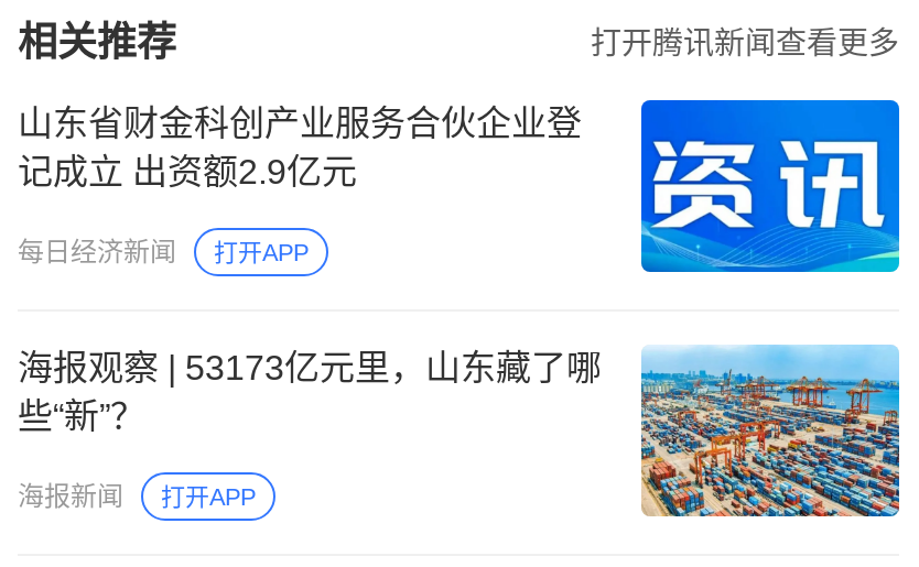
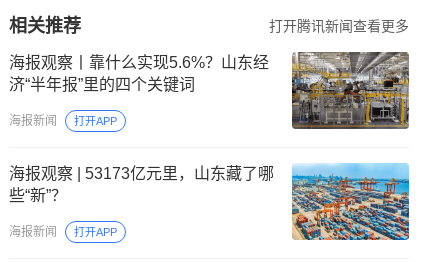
[18,97,901,275] [image] | 山东省财金科创产业服务合伙企业登 | 记成立 出资额2.9亿元 -> [9,51,410,130] [image] | 海报观察丨靠什么实现5.6%？山东经 | 济“半年报”里的四个关键词
[18,237,176,268] 每日经济新闻 -> [9,113,57,127] 海报新闻

